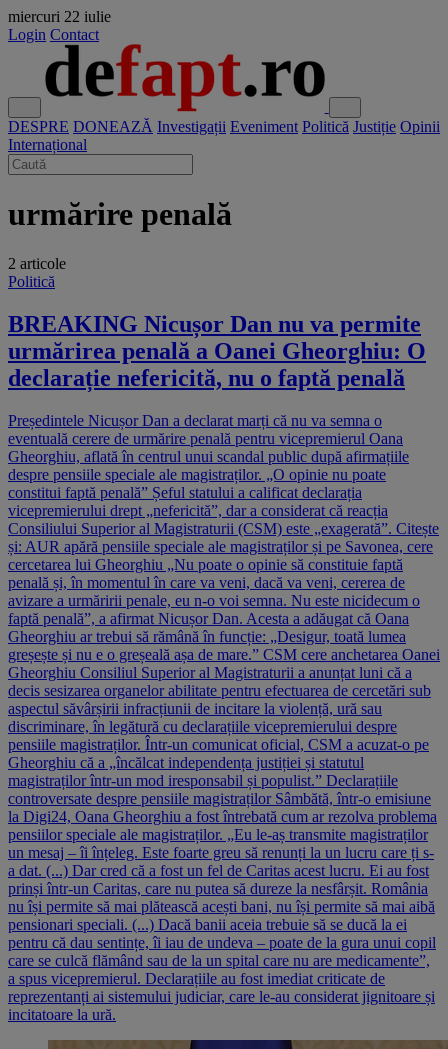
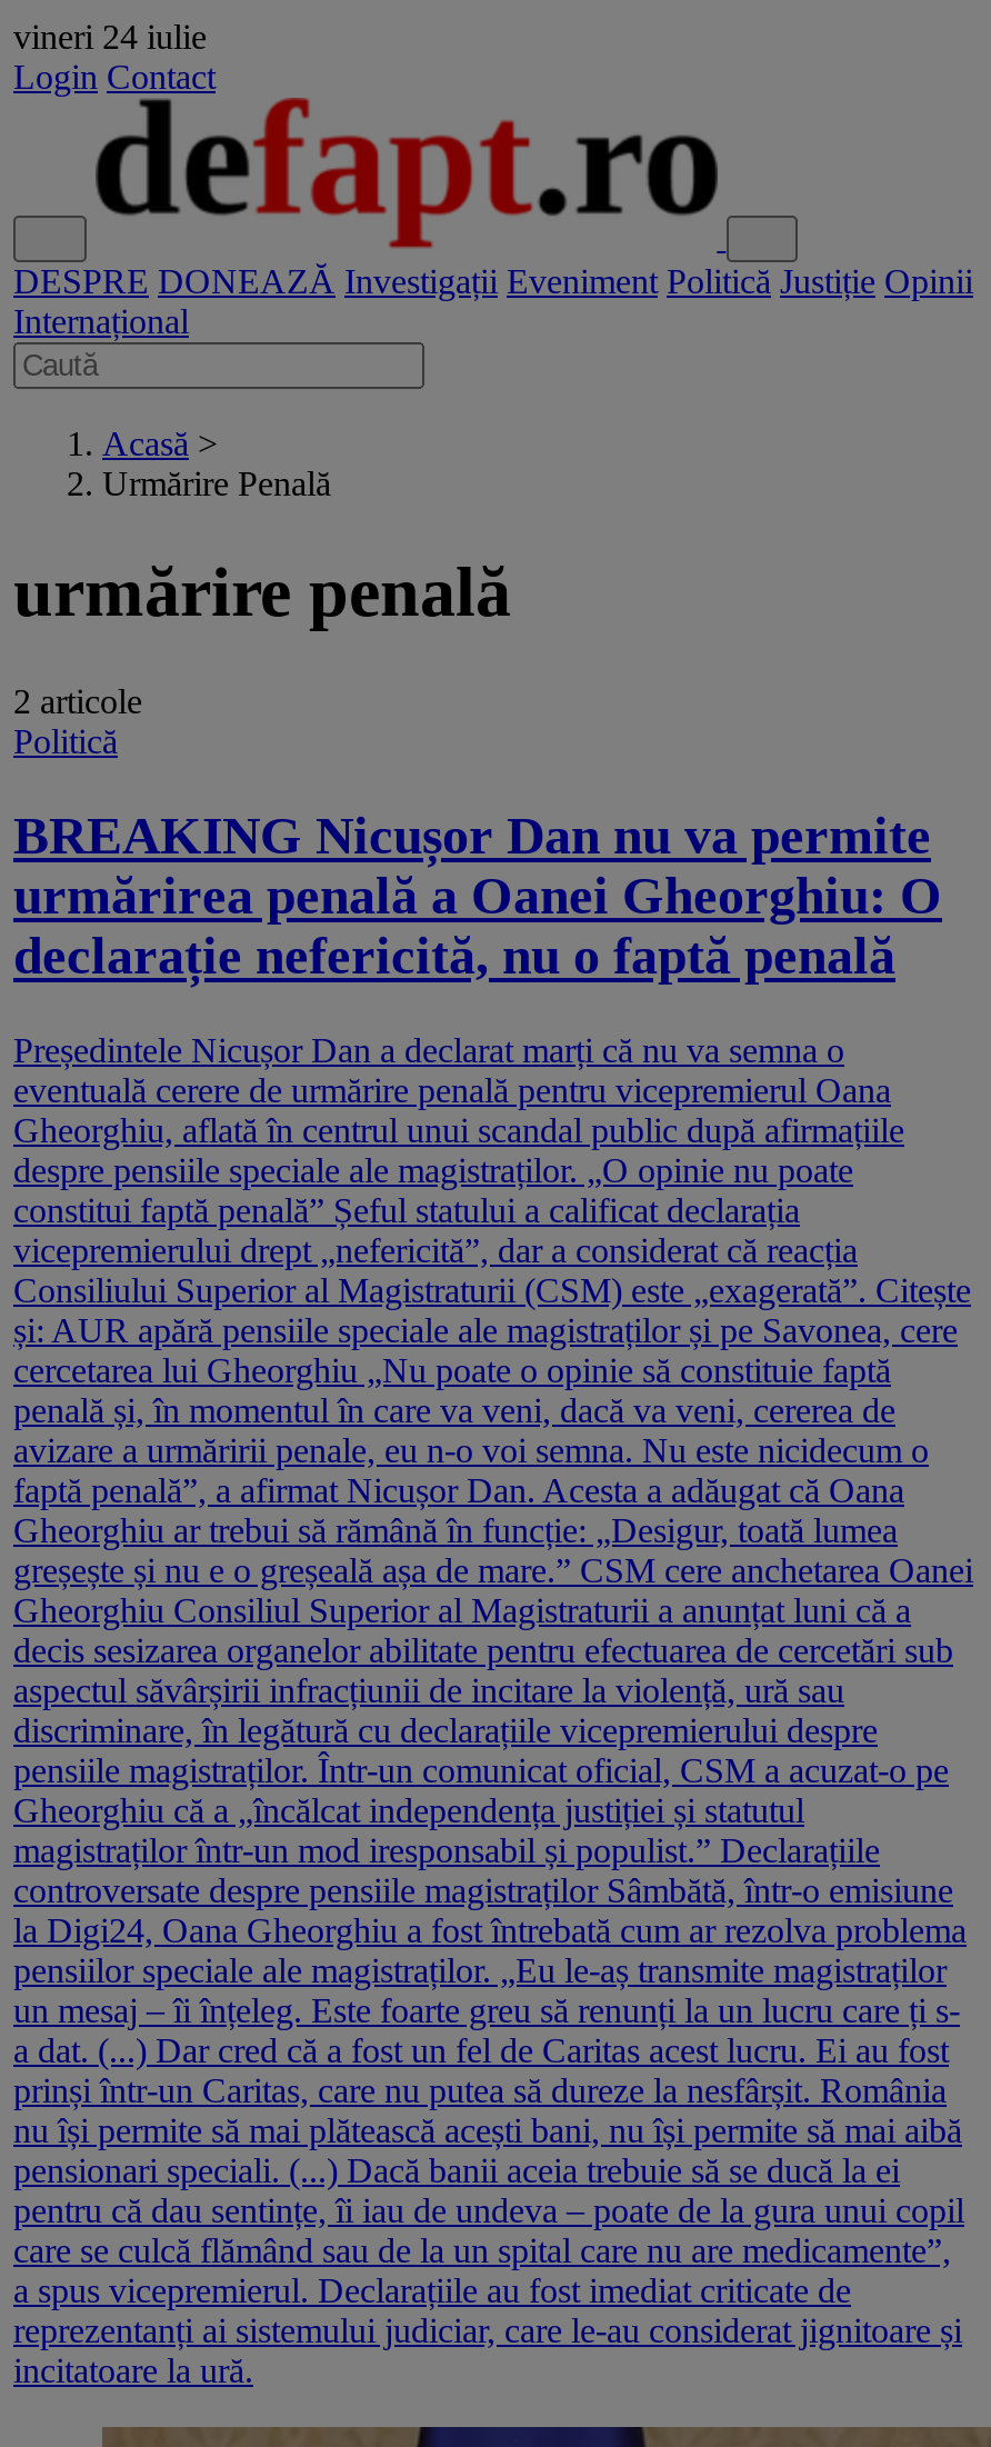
[8,8,111,25] miercuri 22 iulie -> [13,18,207,56] vineri 24 iulie
none -> [102,425,331,502] Acasă > | Urmărire Penală

